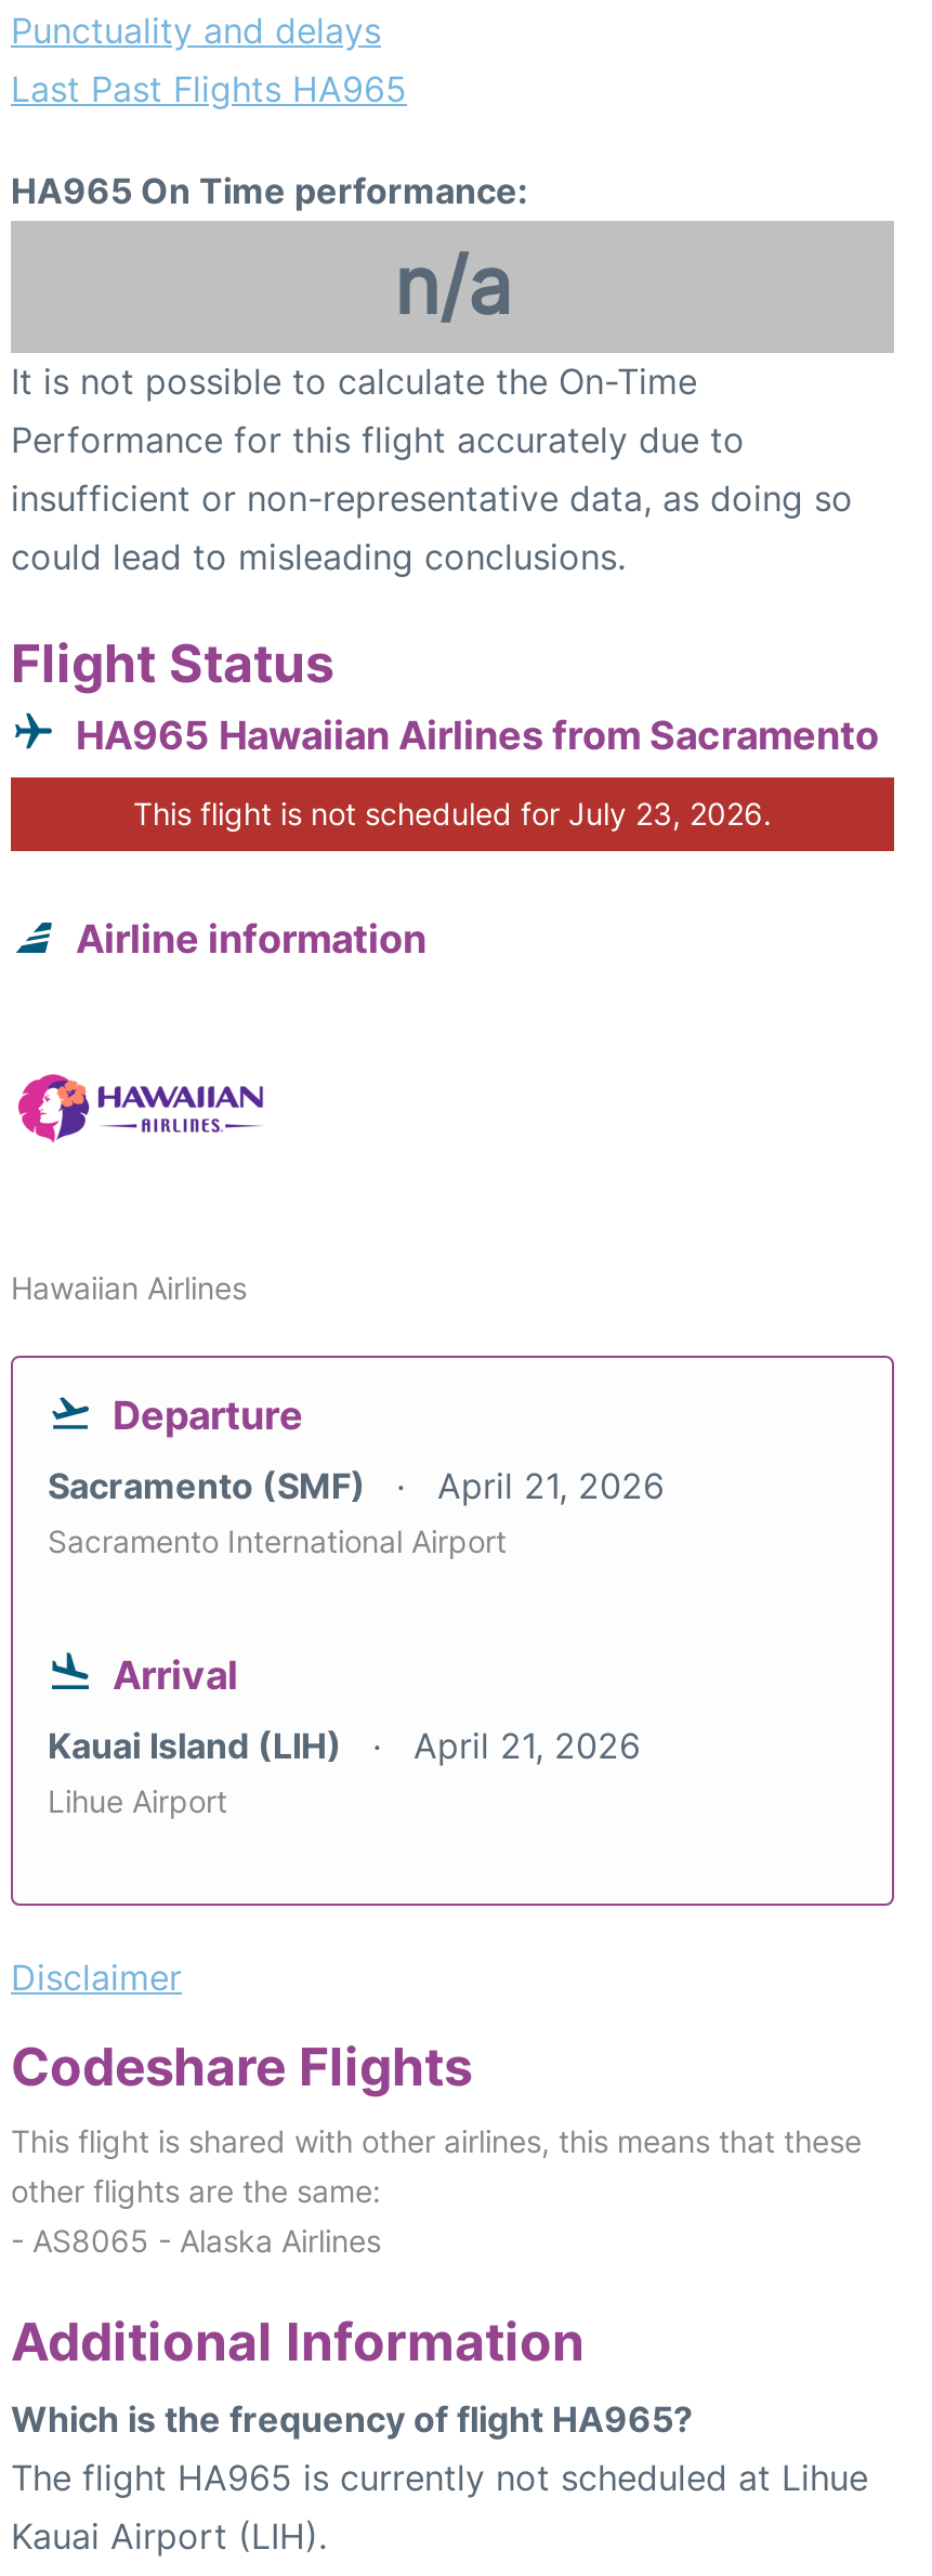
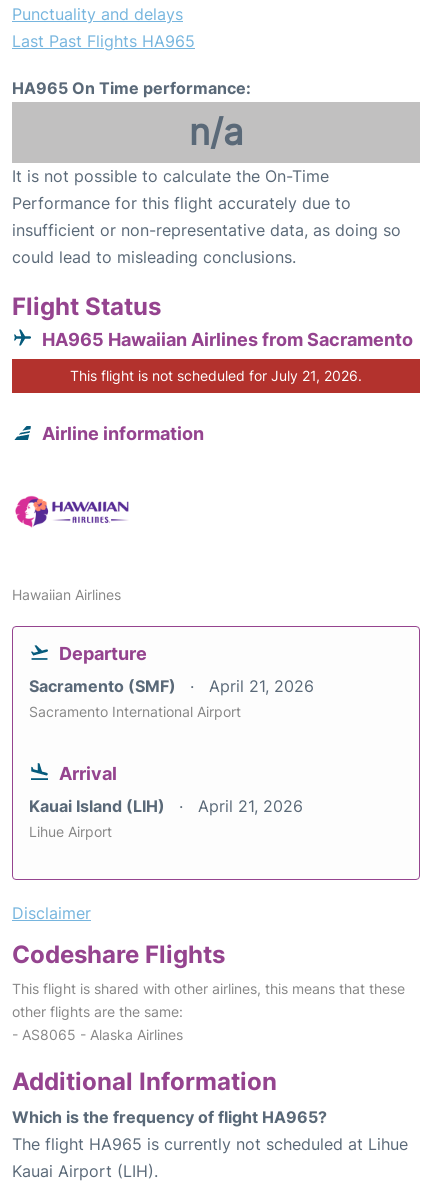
[133,795,772,832] This flight is not scheduled for July 23, 2026. -> [70,367,362,384] This flight is not scheduled for July 21, 2026.

